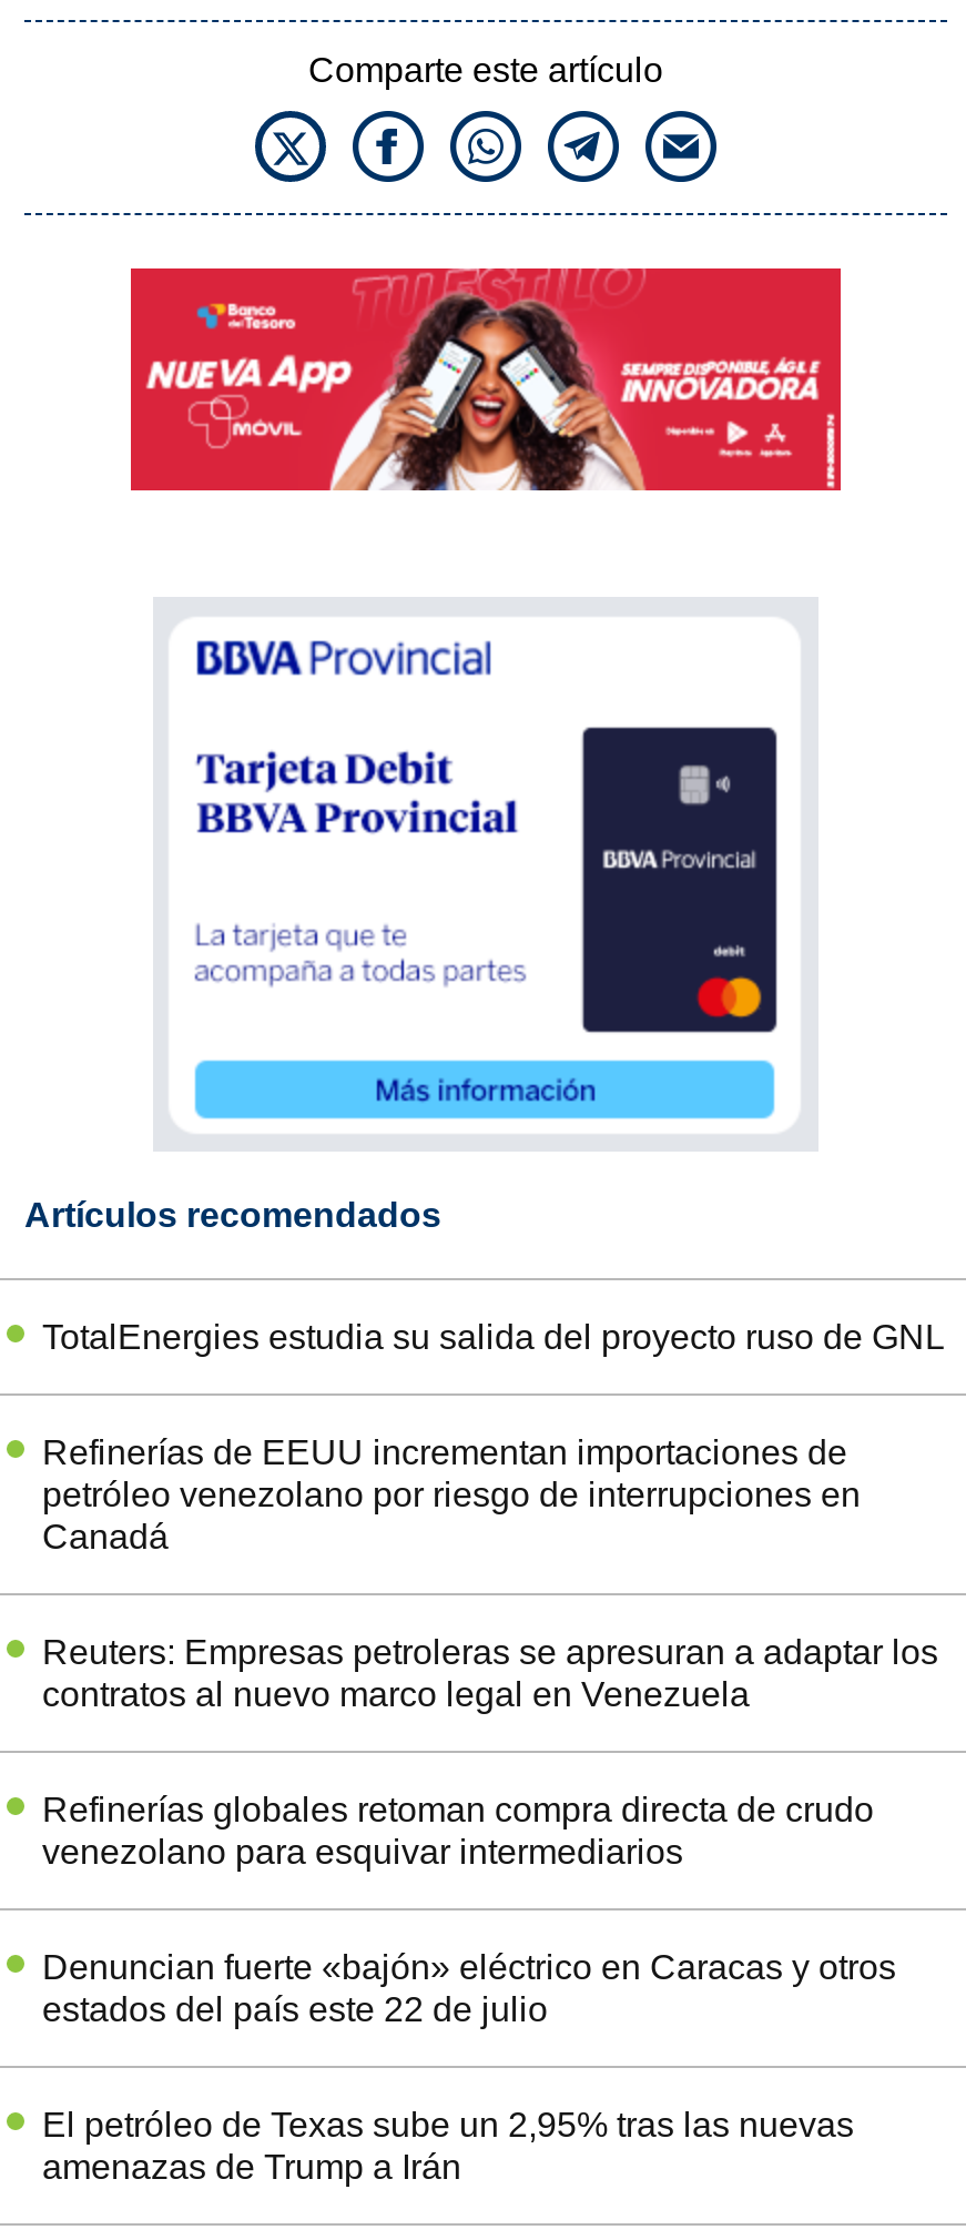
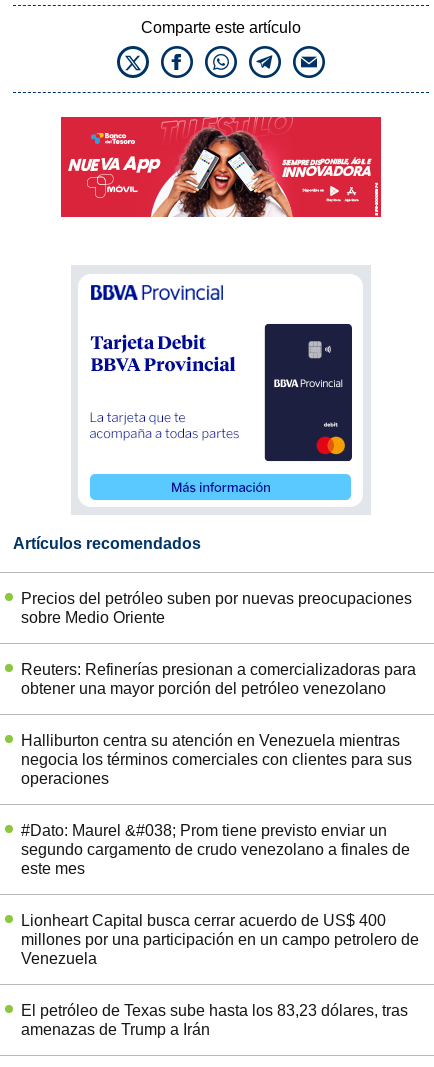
[42,1317,945,1355] TotalEnergies estudia su salida del proyecto ruso de GNL -> [21,590,412,626] Precios del petróleo suben por nuevas preocupaciones | sobre Medio Oriente
[42,1433,861,1555] Refinerías de EEUU incrementan importaciones de | petróleo venezolano por riesgo de interrupciones en | Canadá -> [21,661,416,697] Reuters: Refinerías presionan a comercializadoras para | obtener una mayor porción del petróleo venezolano
[42,1632,938,1712] Reuters: Empresas petroleras se apresuran a adaptar los | contratos al nuevo marco legal en Venezuela -> [21,732,412,787] Halliburton centra su atención en Venezuela mientras | negocia los términos comerciales con clientes para sus | operaciones
[42,1790,874,1870] Refinerías globales retoman compra directa de crudo | venezolano para esquivar intermediarios -> [21,822,410,877] #Dato: Maurel &#038; Prom tiene previsto enviar un | segundo cargamento de crudo venezolano a finales de | este mes
[42,1948,896,2027] Denuncian fuerte «bajón» eléctrico en Caracas y otros | estados del país este 22 de julio -> [21,912,419,967] Lionheart Capital busca cerrar acuerdo de US$ 400 | millones por una participación en un campo petrolero de | Venezuela
[42,2105,854,2143] El petróleo de Texas sube un 2,95% tras las nuevas -> [21,1002,408,1019] El petróleo de Texas sube hasta los 83,23 dólares, tras

